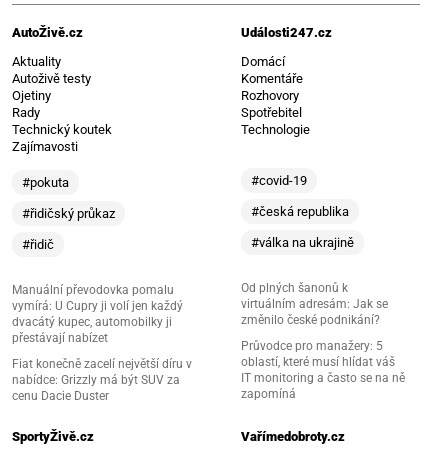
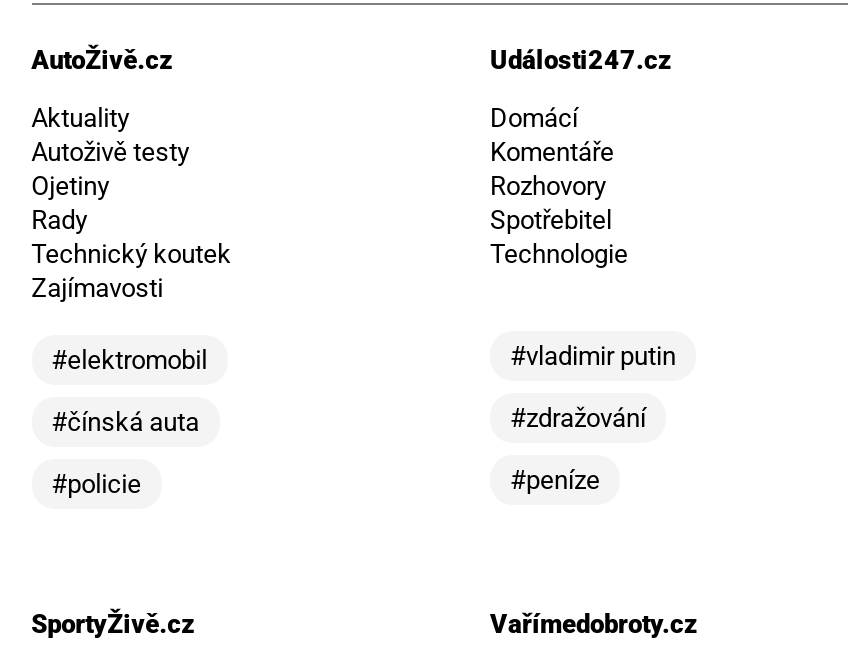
[12,175,192,403] #pokuta | #řidičský průkaz | #řidič | Manuální převodovka pomalu | vymírá: U Cupry ji volí jen každý | dvacátý kupec, automobilky ji | přestávají nabízet | Fiat konečně zacelí největší díru v | nabídce: Grizzly má být SUV za | cenu Dacie Duster -> [51,344,207,498] #elektromobil | #čínská auta | #policie
[241,173,405,401] #covid-19 | #česká republika | #válka na ukrajině | Od plných šanonů k | virtuálním adresám: Jak se | změnilo české podnikání? | Průvodce pro manažery: 5 | oblastí, které musí hlídat váš | IT monitoring a často se na ně | zapomíná -> [510,340,676,494] #vladimir putin | #zdražování | #peníze

